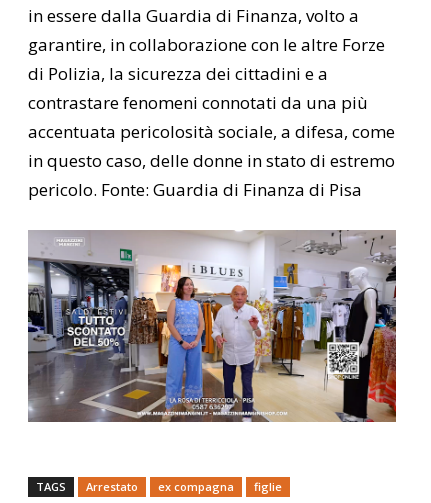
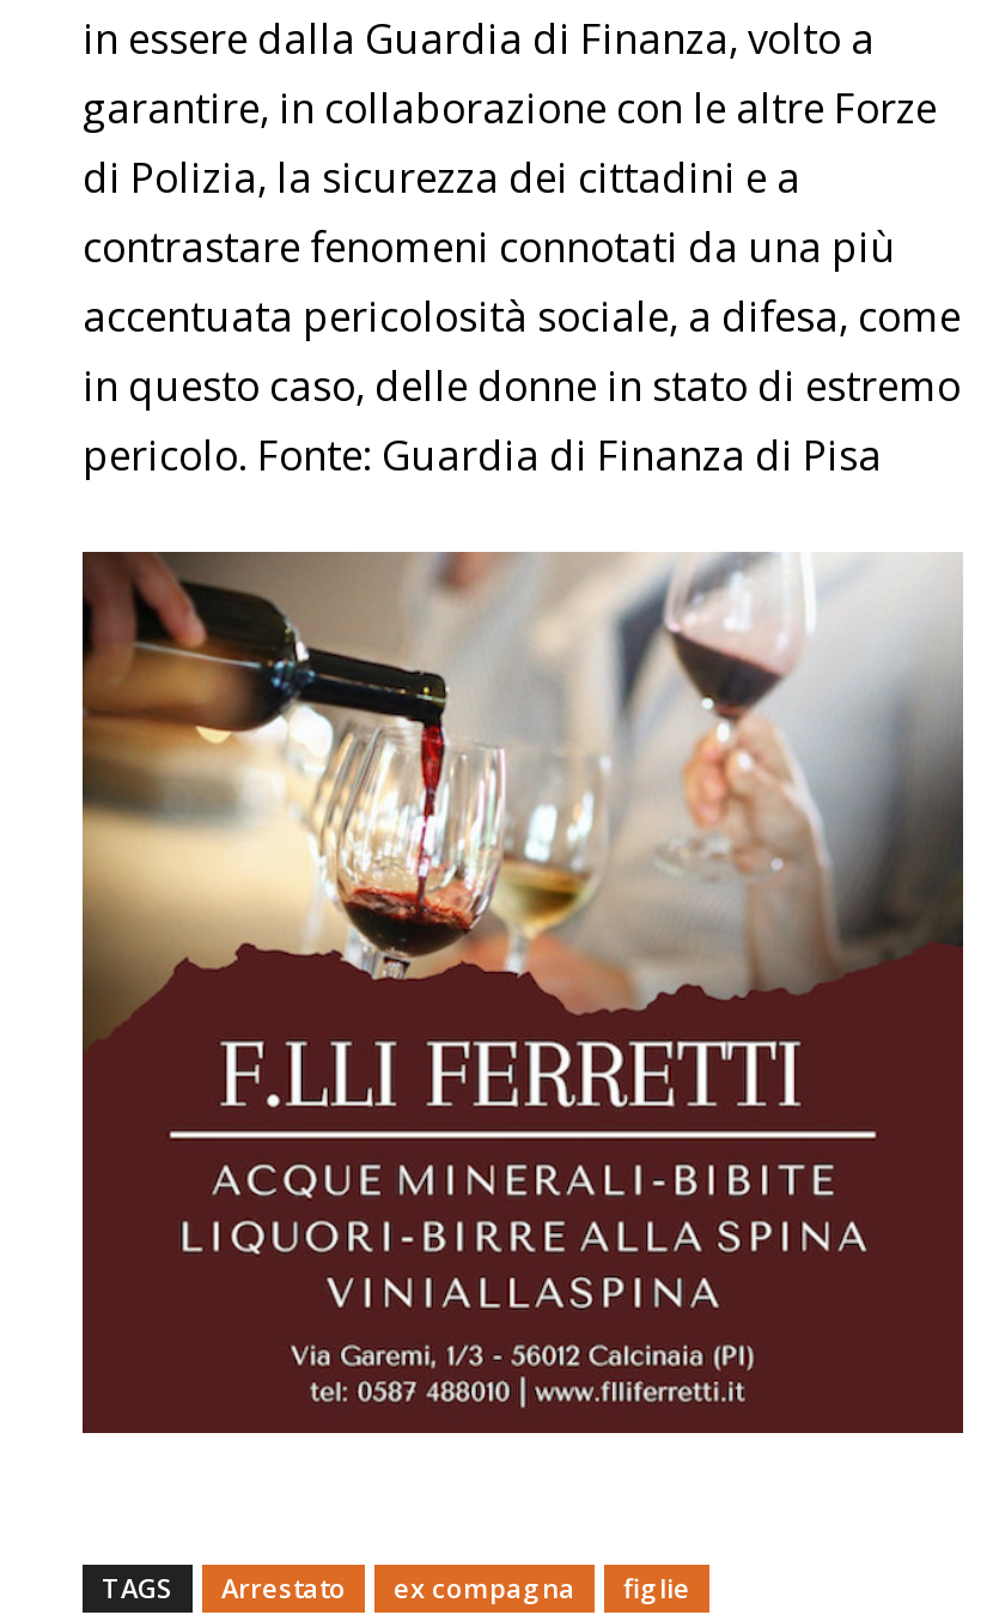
[27,229,396,422] [image] -> [80,551,965,1437] [image]

